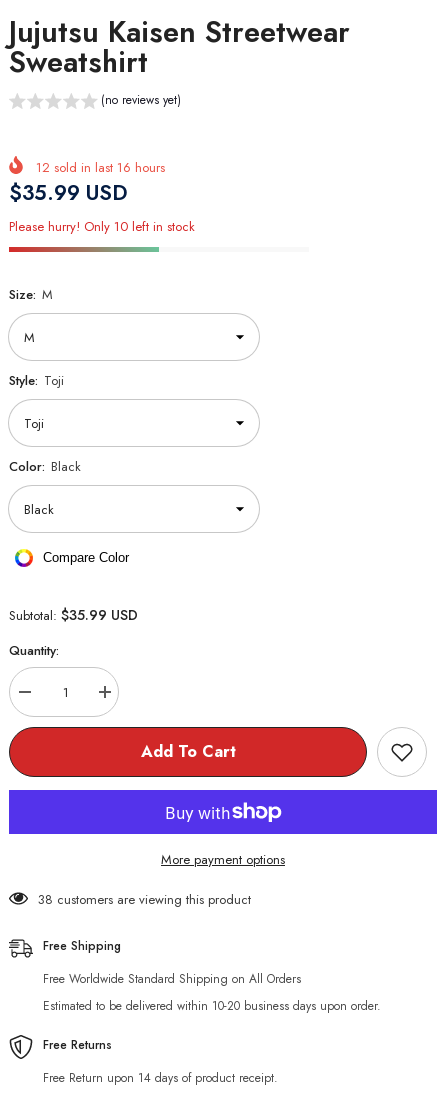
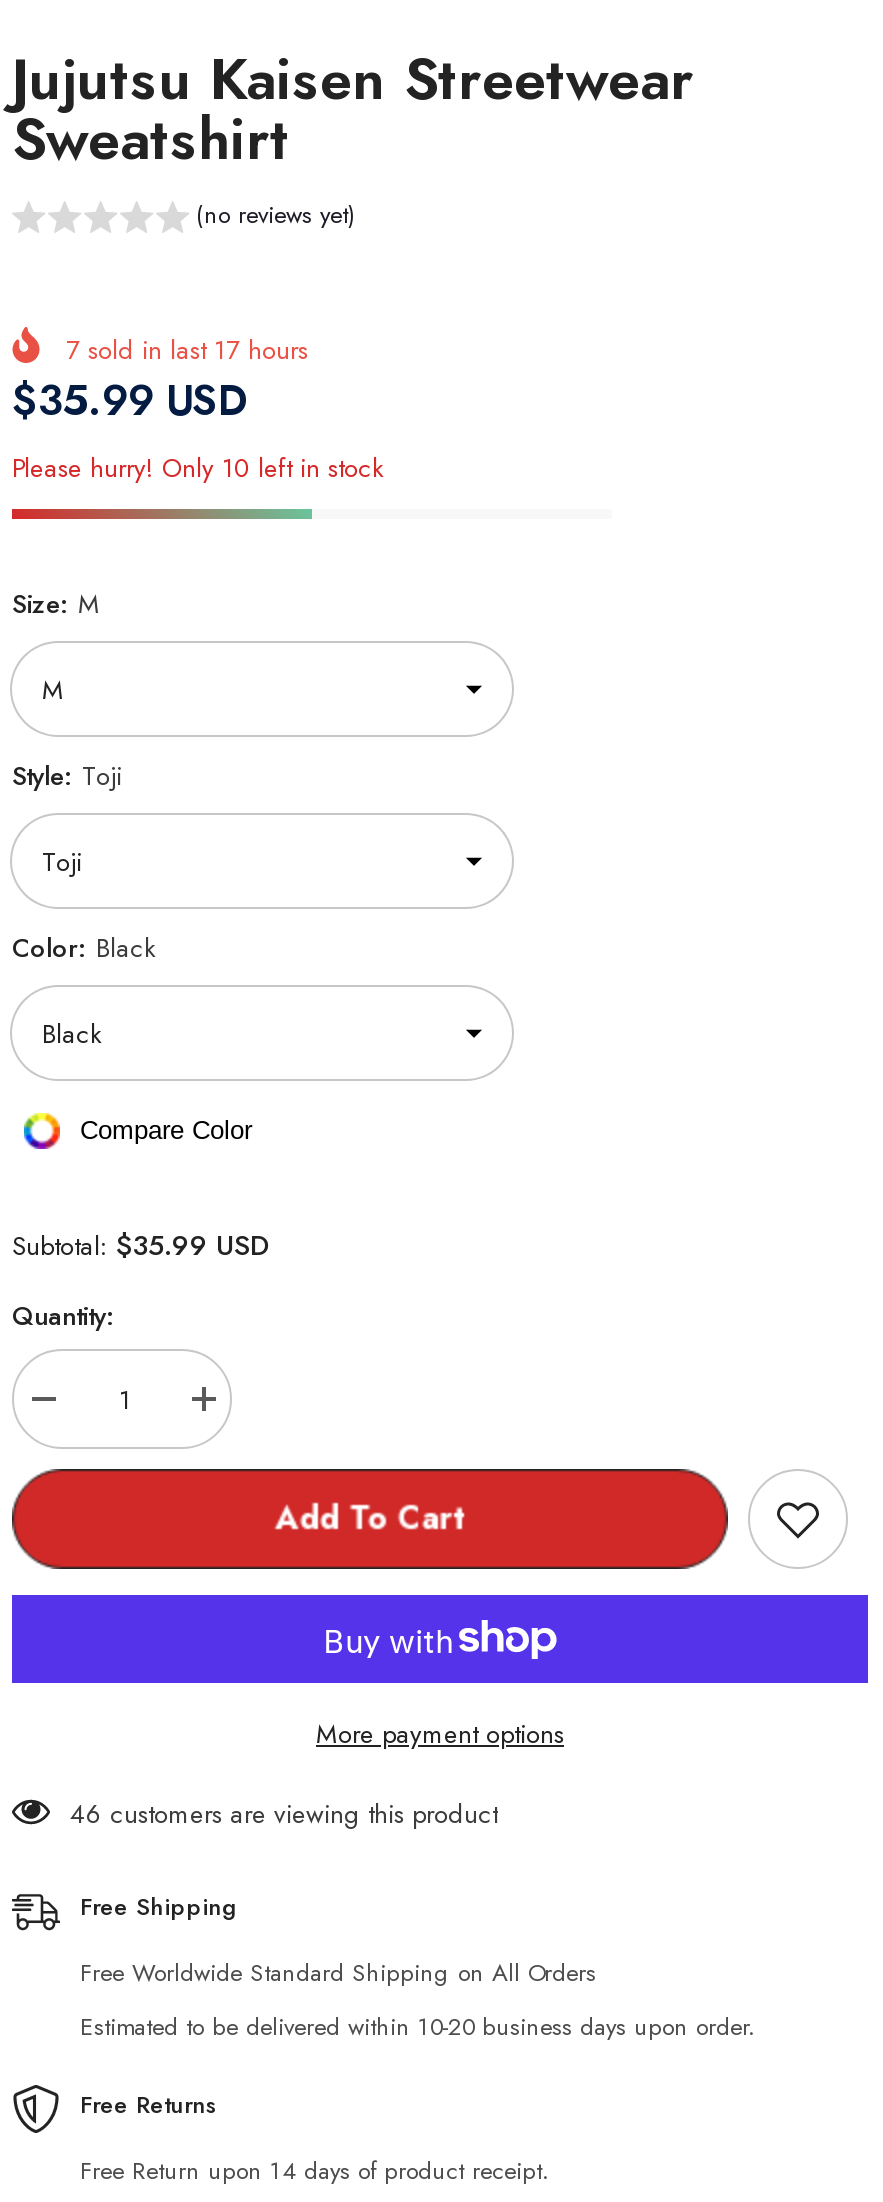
[36,158,165,177] 12 sold in last 16 hours -> [66,330,308,368] 7 sold in last 17 hours
[38,890,251,909] 38 customers are viewing this product -> [70,1795,498,1833] 46 customers are viewing this product

